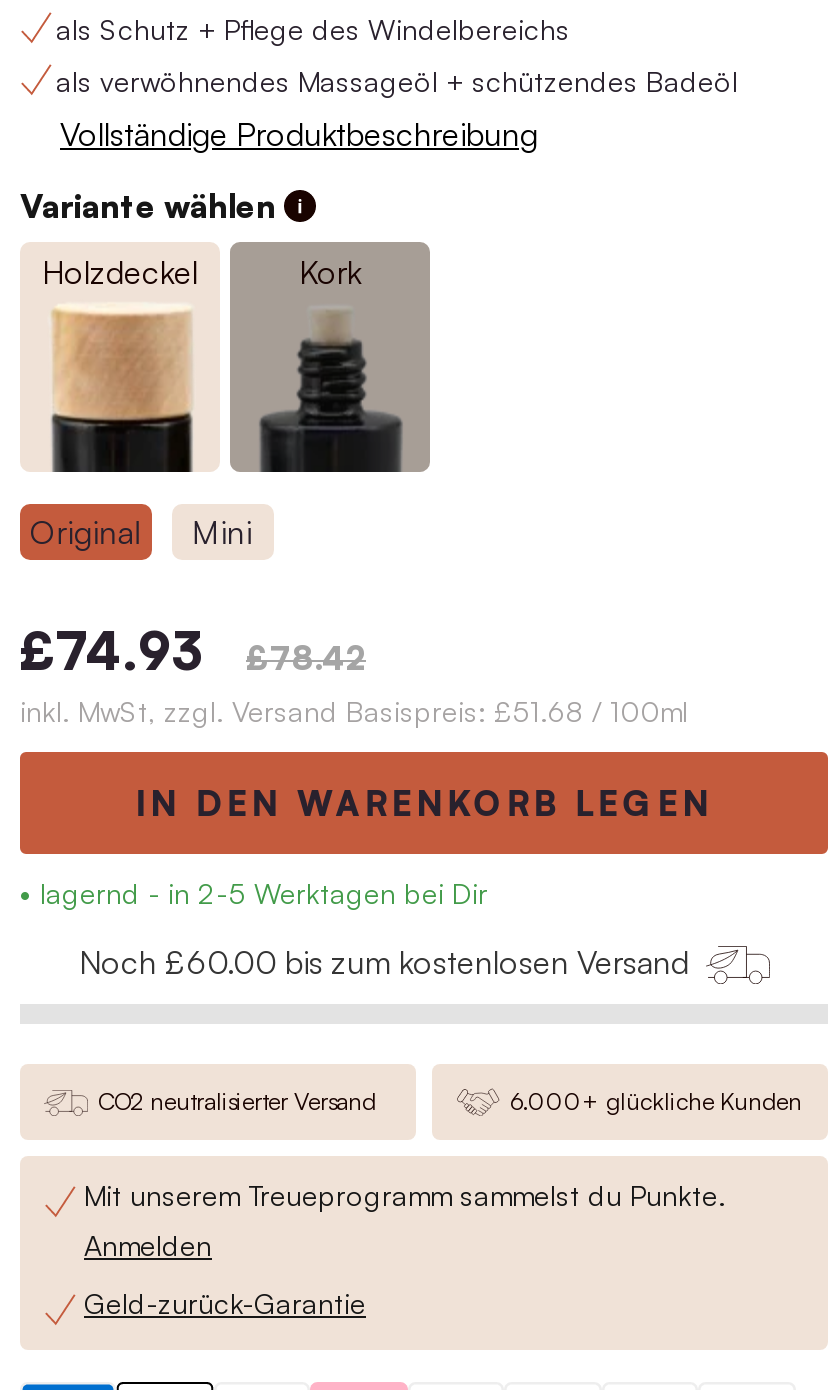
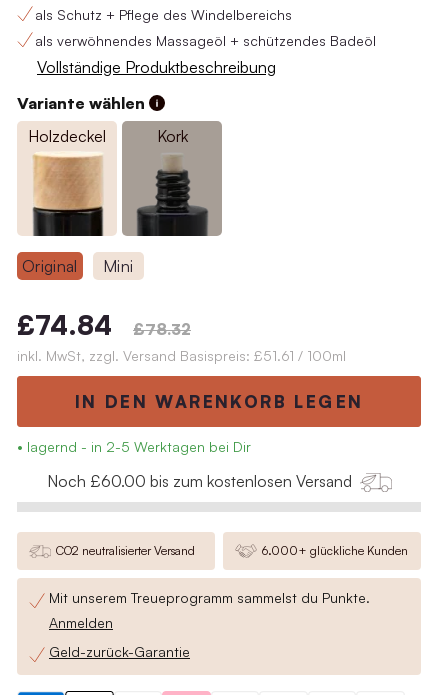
[20,617,204,681] £74.93 -> [17,308,112,340] £74.84
[246,637,366,677] £78.42 -> [133,318,191,338] £78.32
[20,693,688,727] inkl. MwSt, zzgl. Versand Basispreis: £51.68 / 100ml -> [17,346,346,363] inkl. MwSt, zzgl. Versand Basispreis: £51.61 / 100ml

